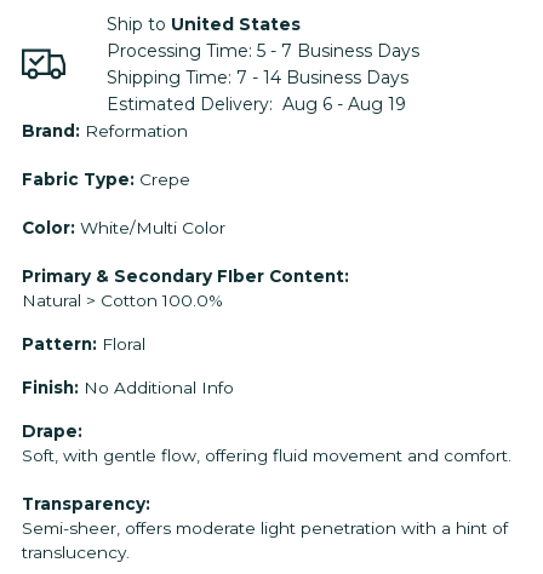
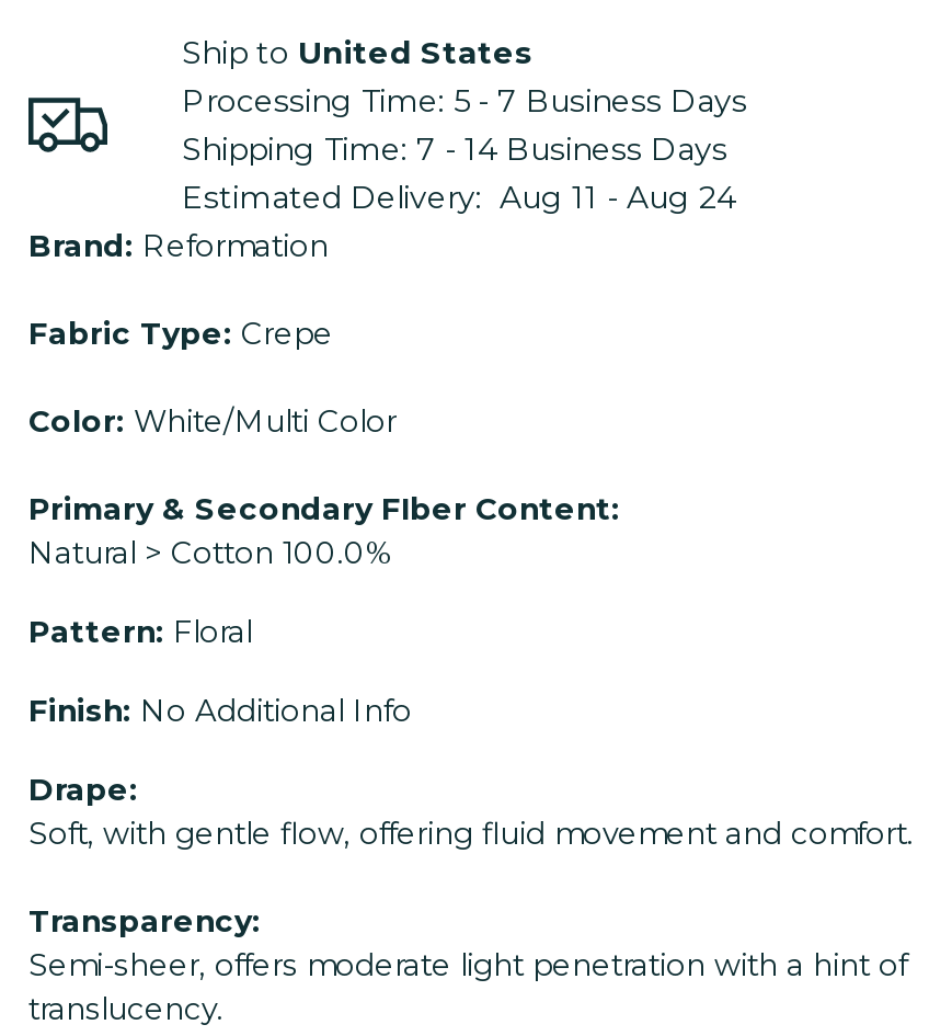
[107,93,406,115] Estimated Delivery: Aug 6 - Aug 19 -> [182,178,736,217] Estimated Delivery: Aug 11 - Aug 24

